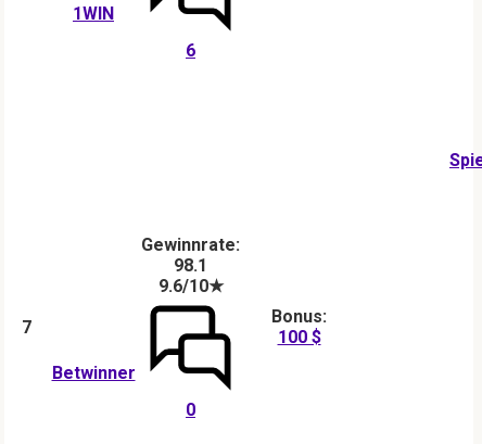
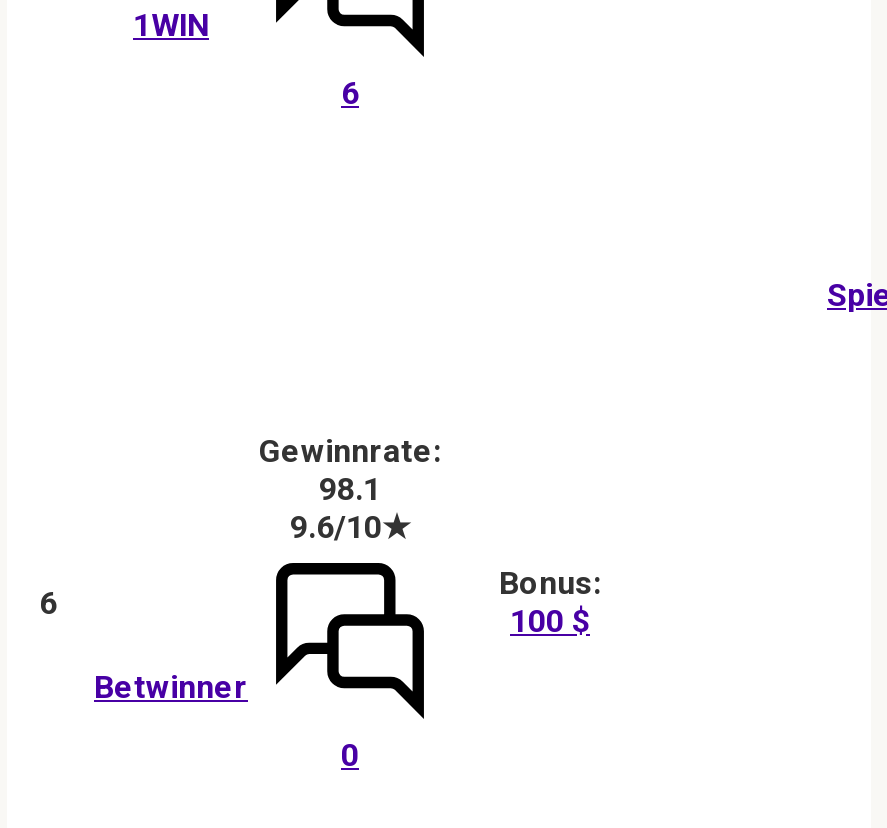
[22,317,31,338] 7 -> [39,584,57,622] 6

